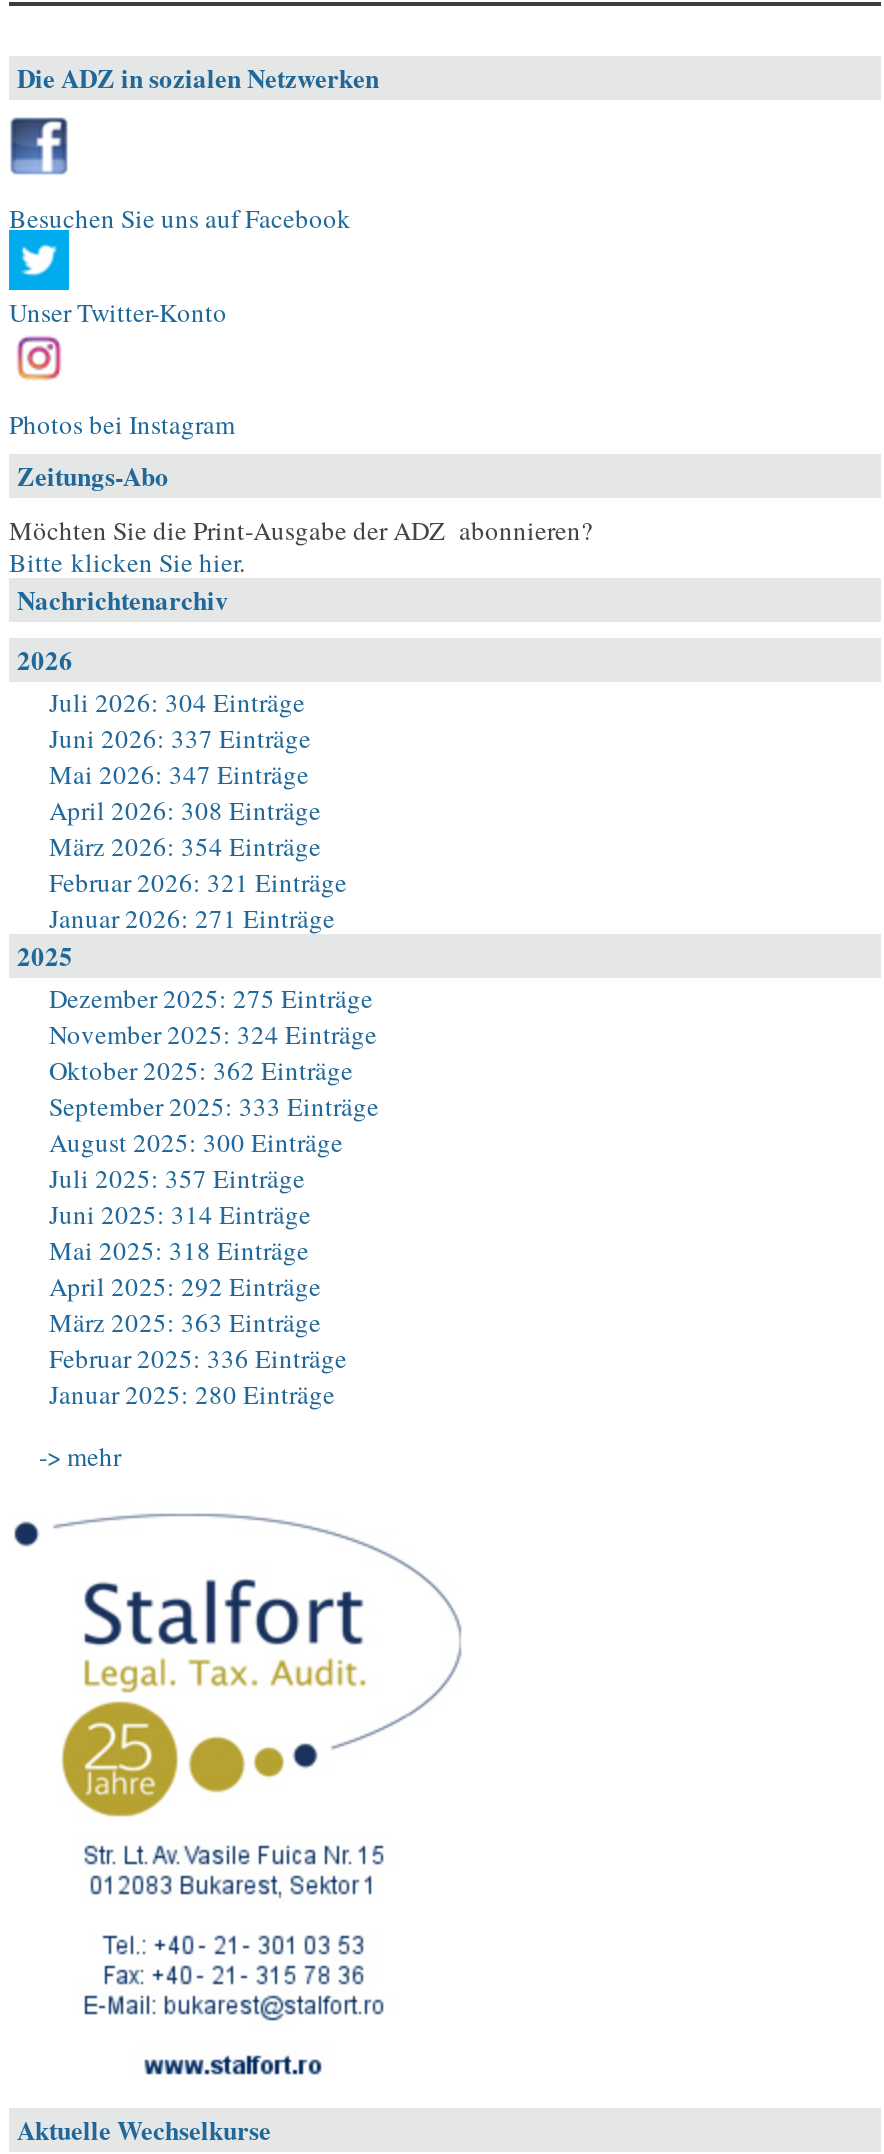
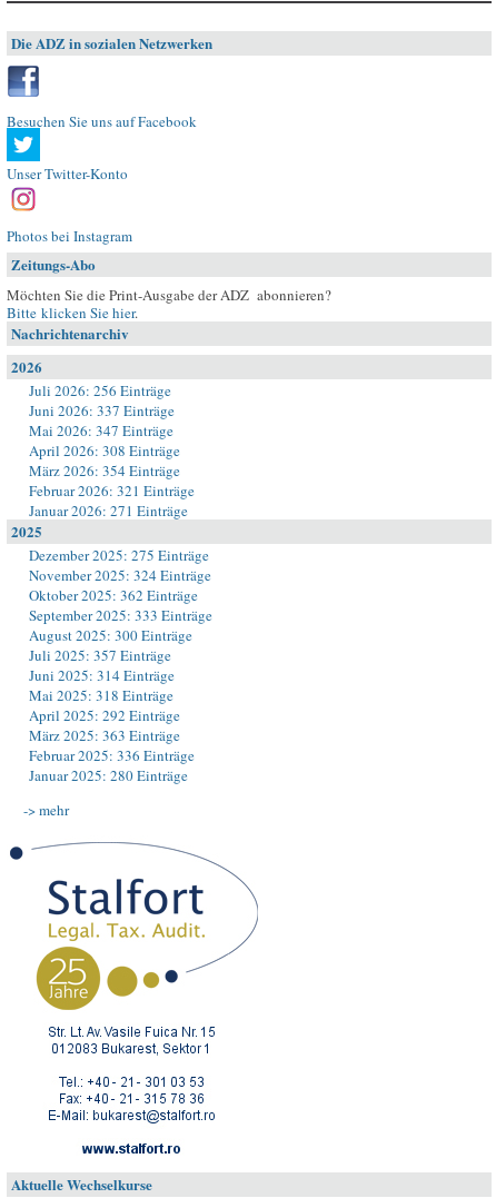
[49,684,305,720] Juli 2026: 304 Einträge -> [29,380,171,400] Juli 2026: 256 Einträge

